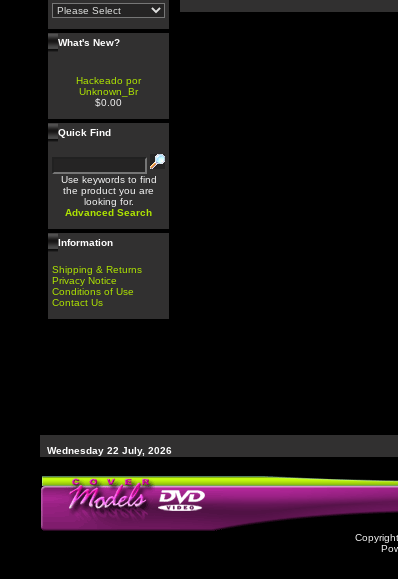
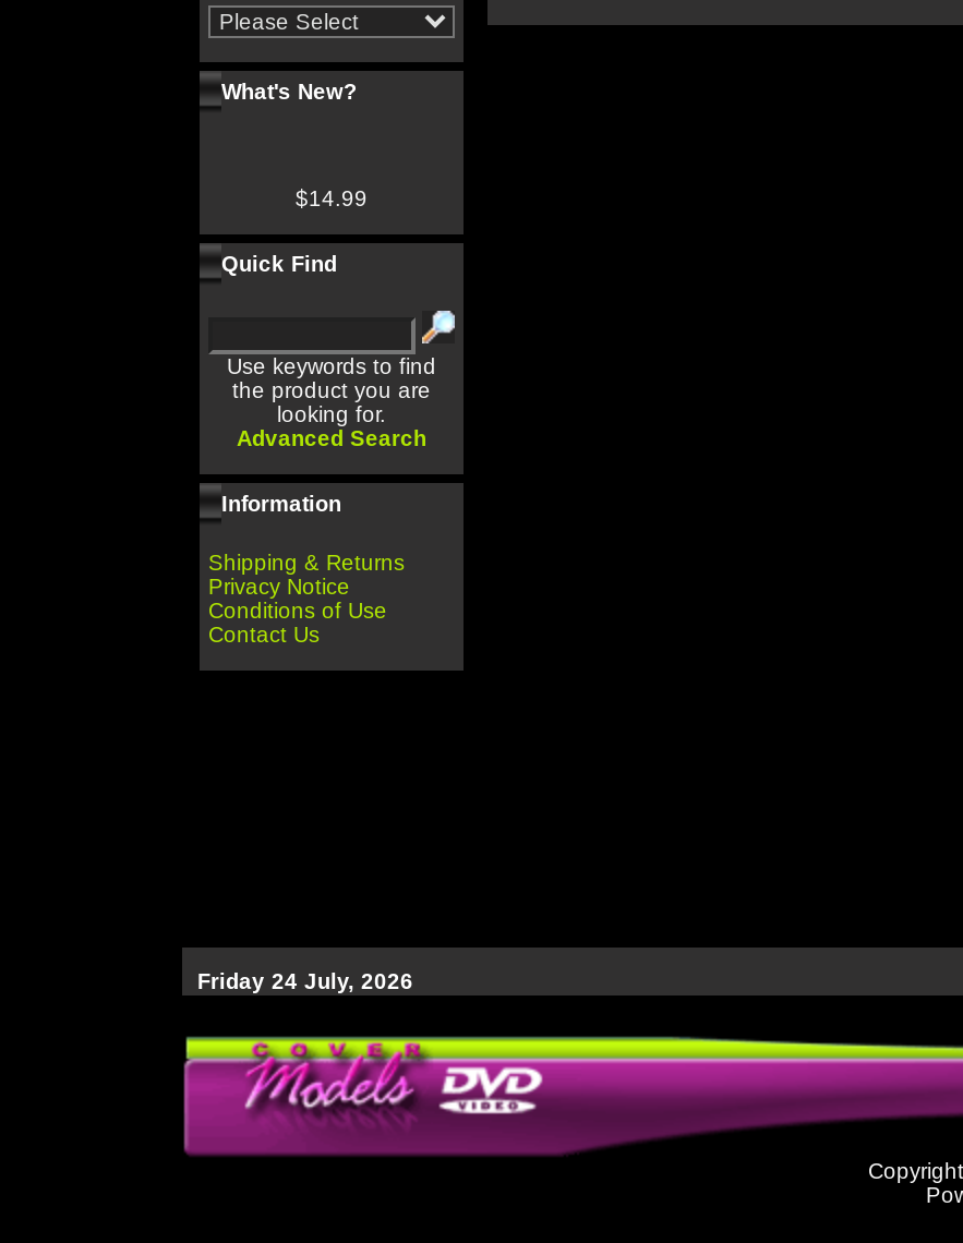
[76,75,141,108] Hackeado por | Unknown_Br | $0.00 -> [296,186,368,210] $14.99
[41,445,178,456] Wednesday 22 July, 2026 -> [184,969,426,993] Friday 24 July, 2026

